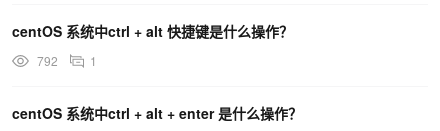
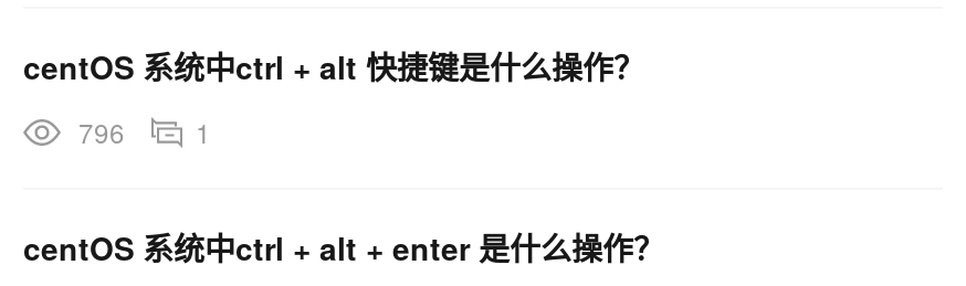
[37,52,97,69] 792 1 -> [78,113,211,150] 796 1

